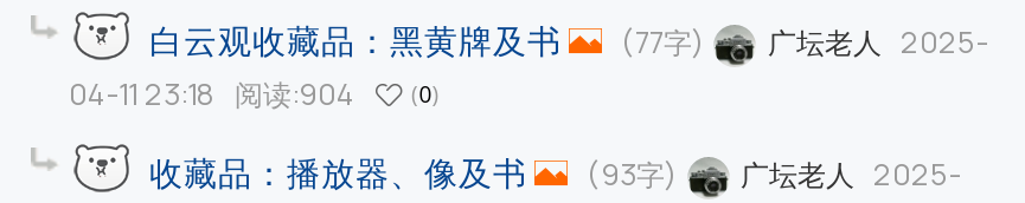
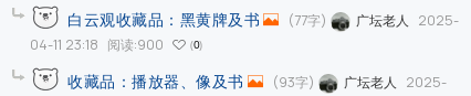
[69,74,432,114] 04-11 23:18 阅读:904 0 -> [30,36,199,55] 04-11 23:18 阅读:900 0

